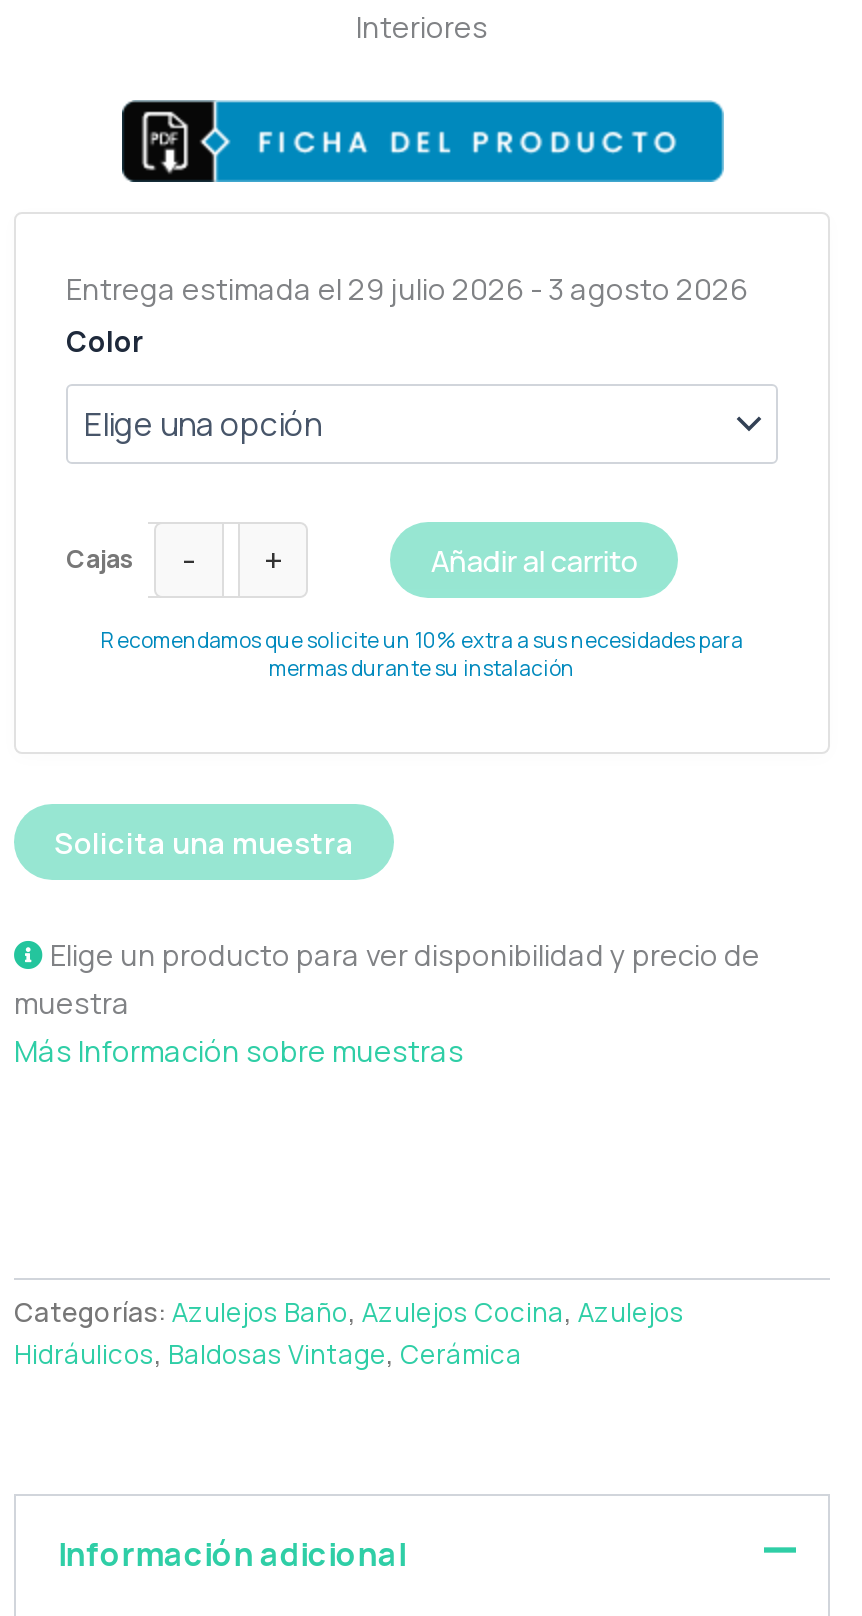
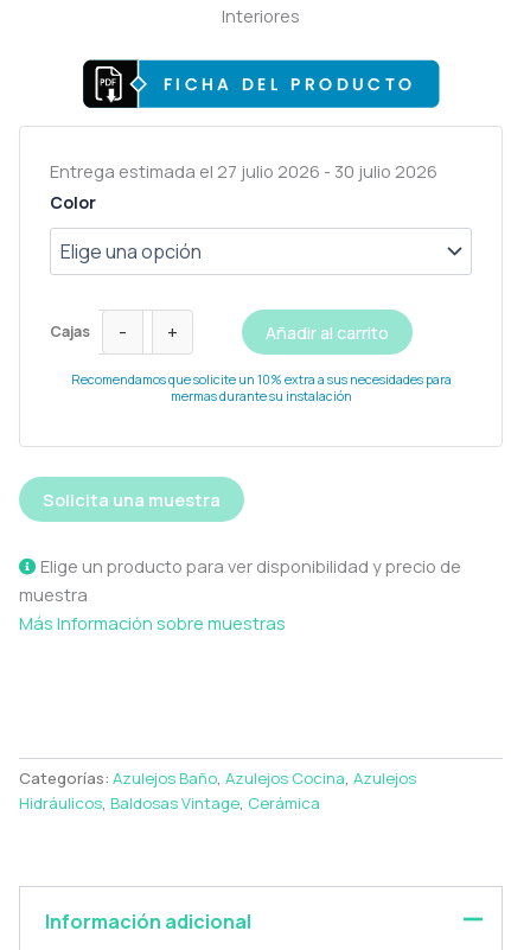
[66,267,748,307] Entrega estimada el 29 julio 2026 - 3 agosto 2026 -> [50,159,437,182] Entrega estimada el 27 julio 2026 - 30 julio 2026

